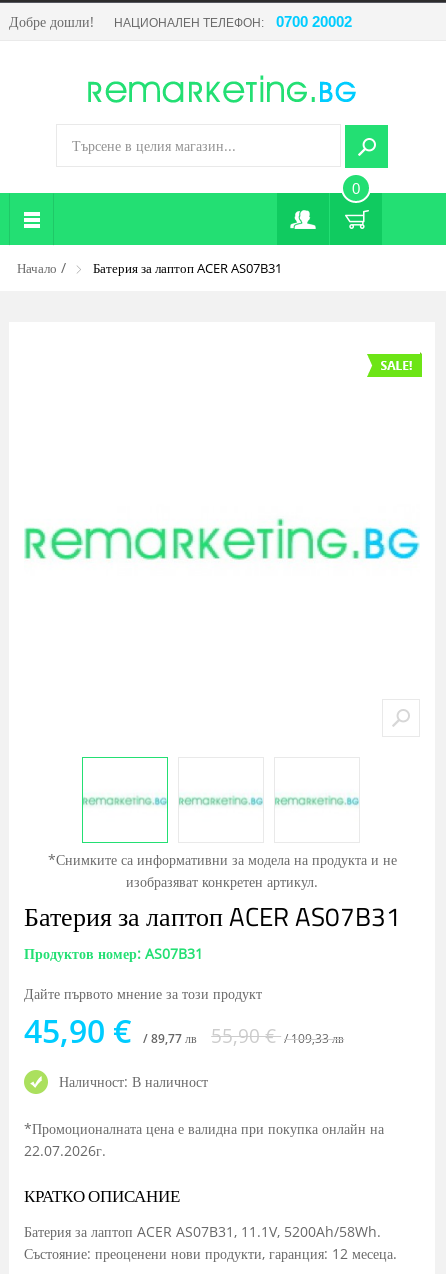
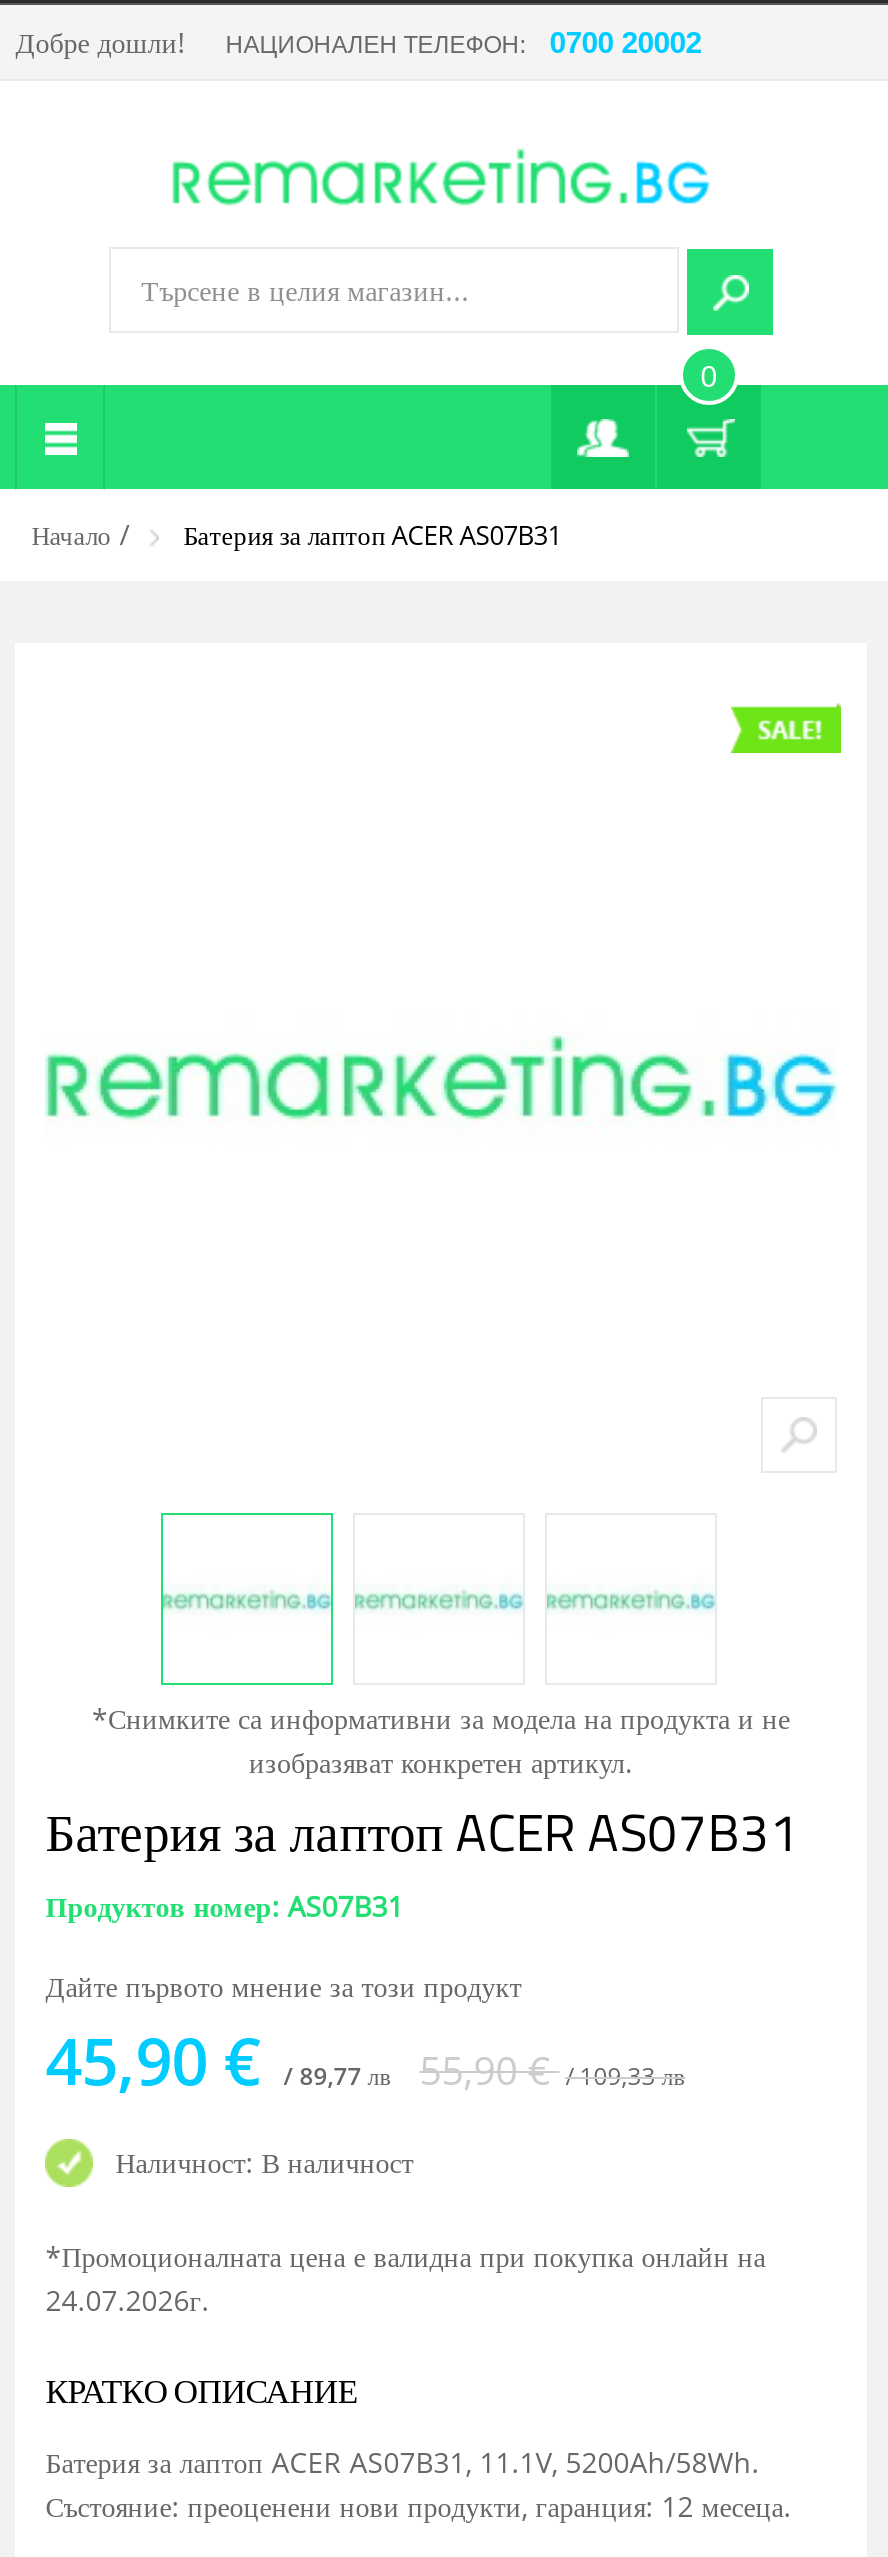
[24,1141,106,1160] 22.07.2026г. -> [45,2281,209,2319] 24.07.2026г.

